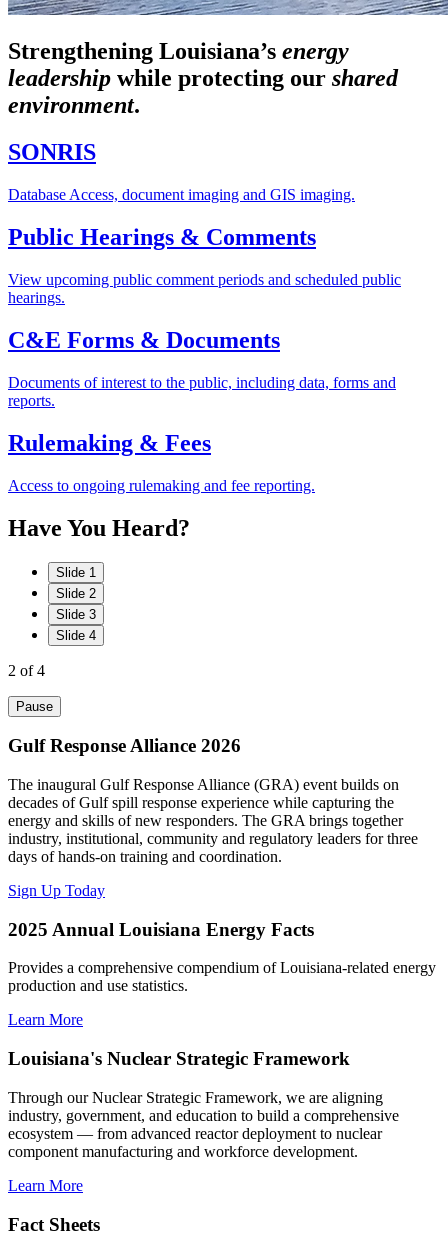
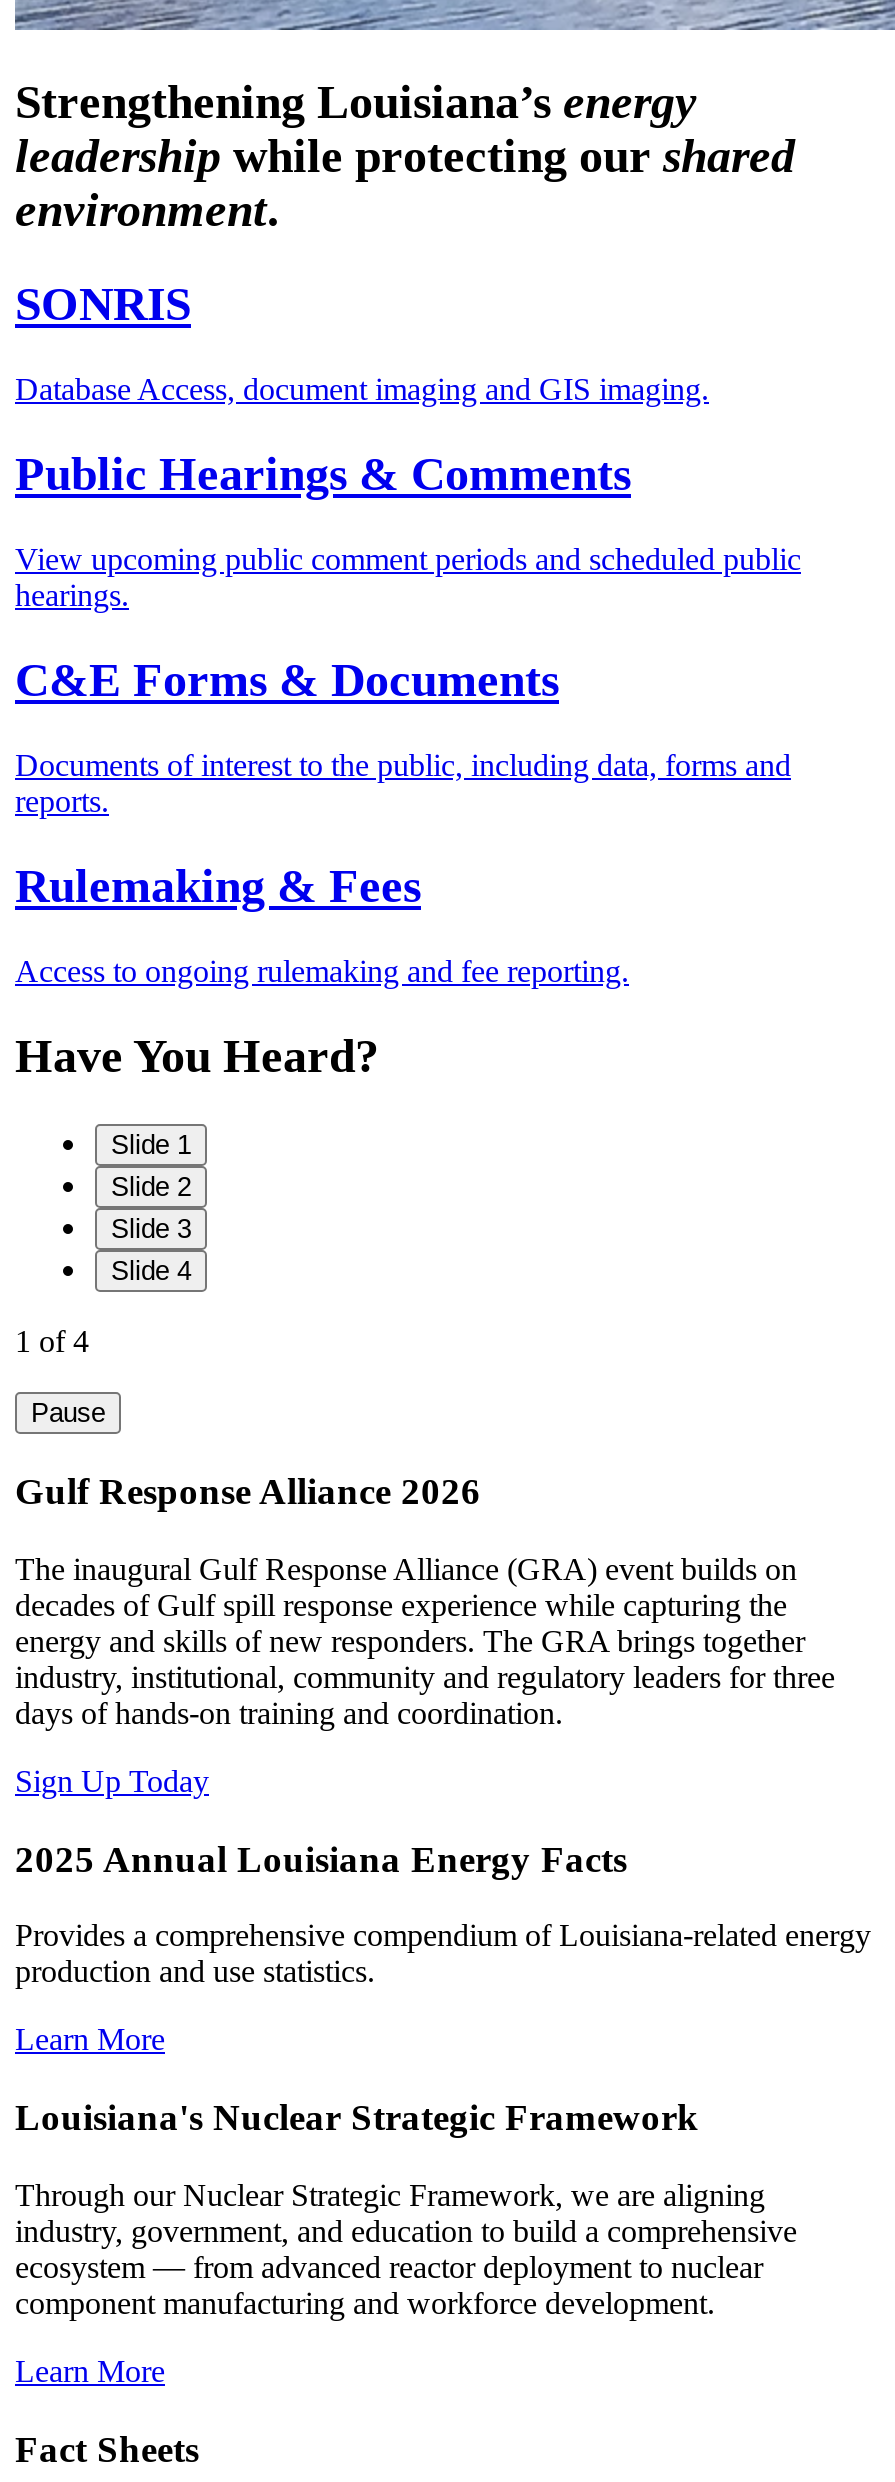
[8,661,45,678] 2 of 4 -> [15,1323,89,1357] 1 of 4

